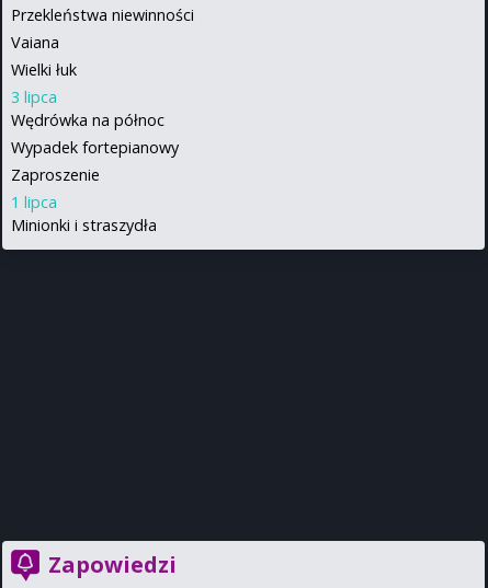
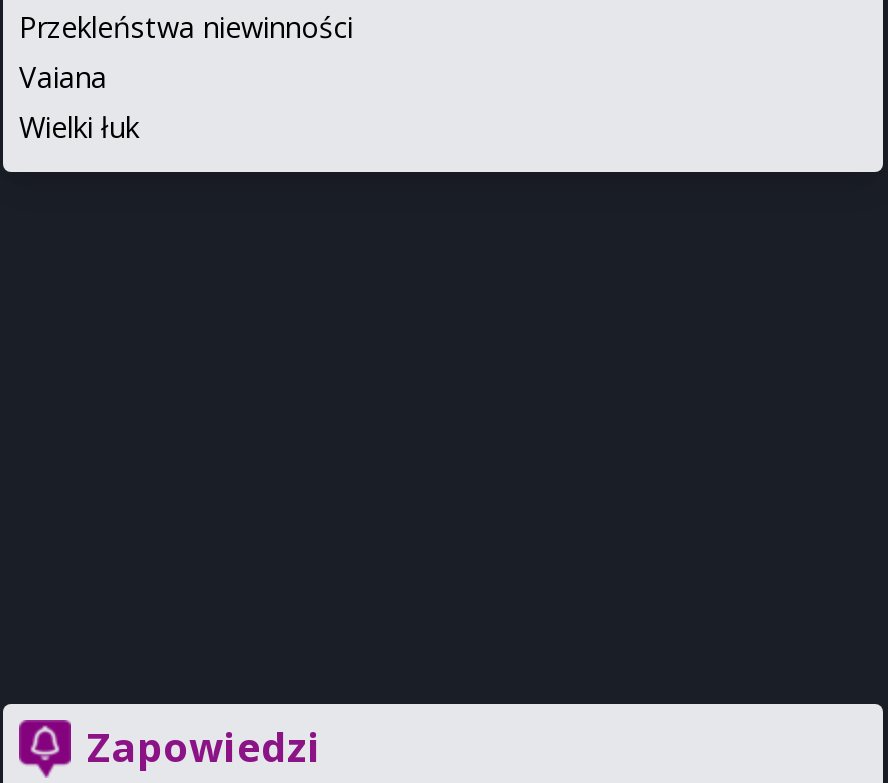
[11,86,179,235] 3 lipca | Wędrówka na północ | Wypadek fortepianowy | Zaproszenie | 1 lipca | Minionki i straszydła -> none

